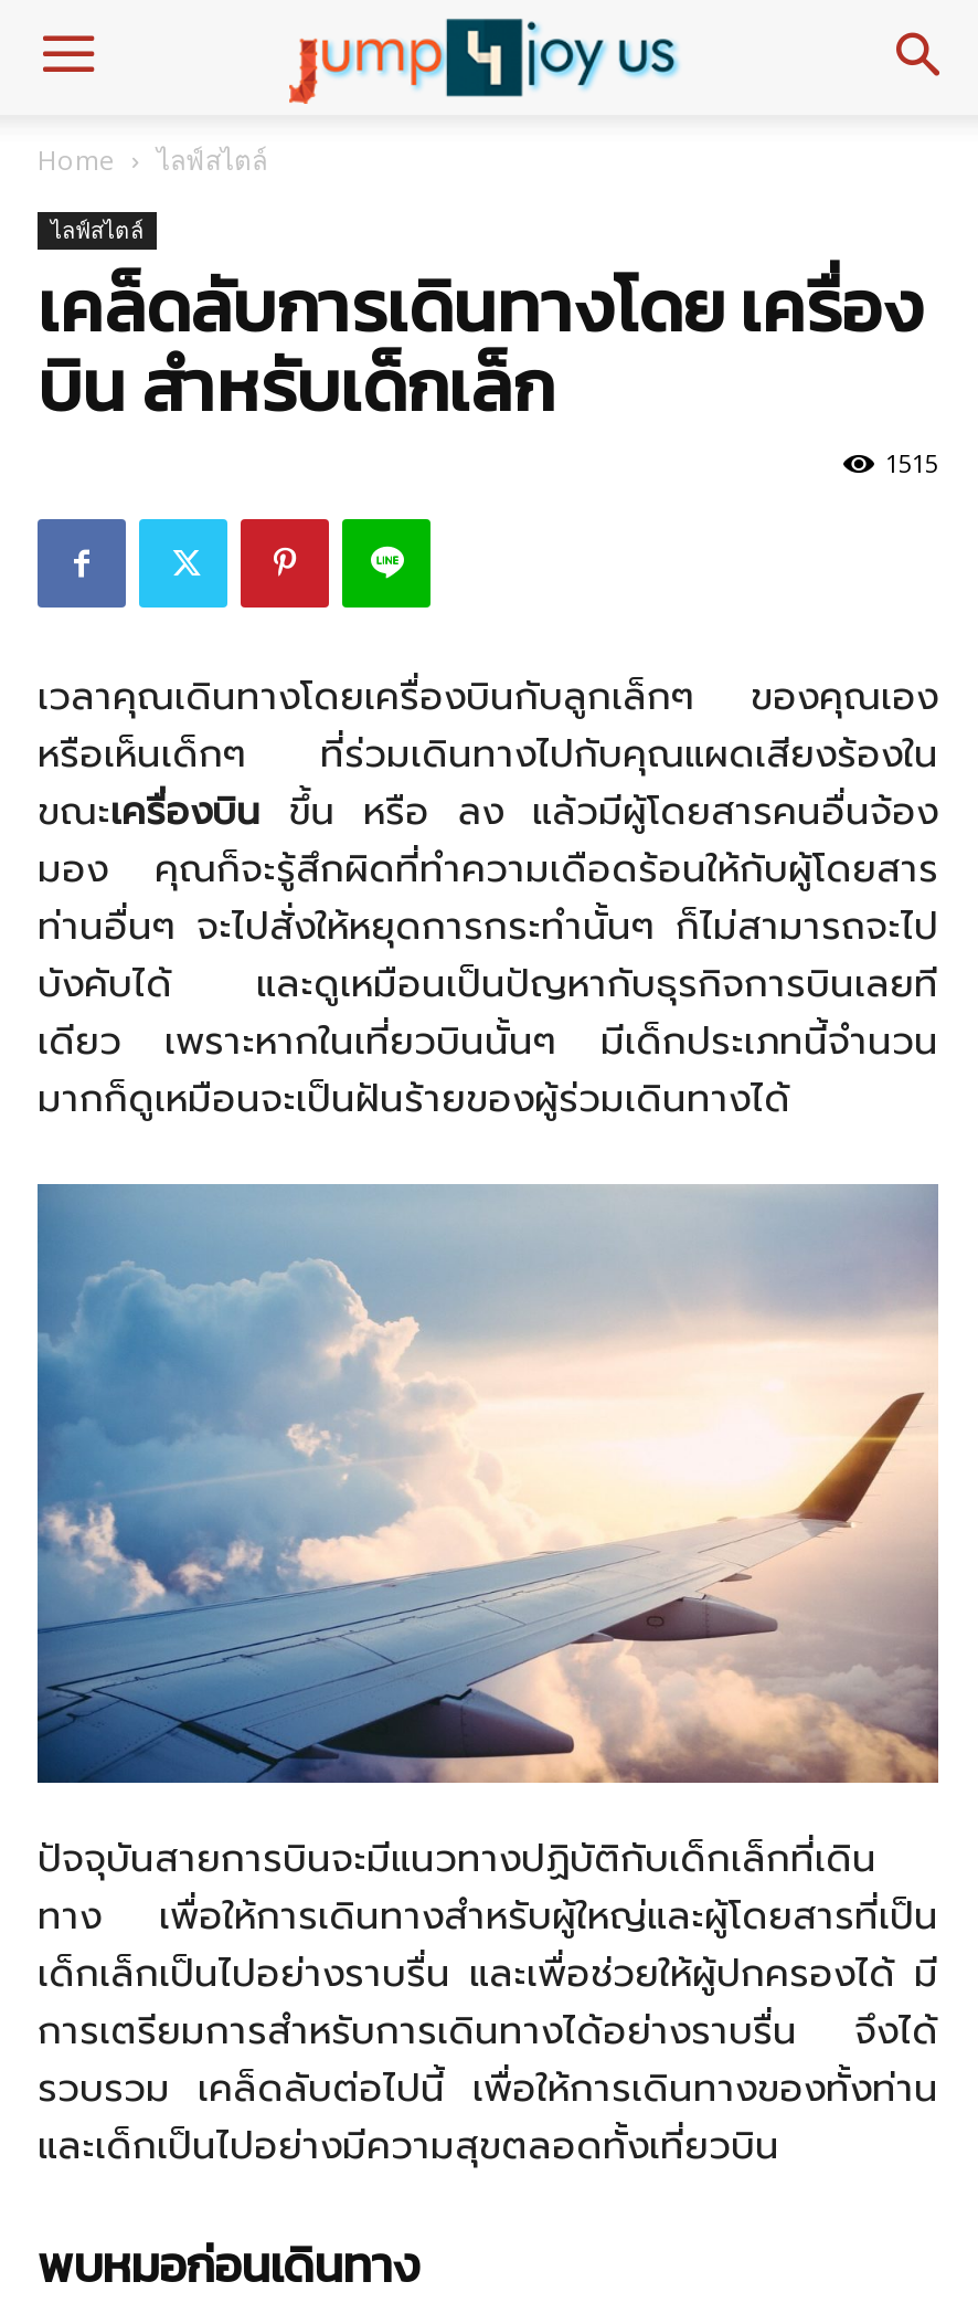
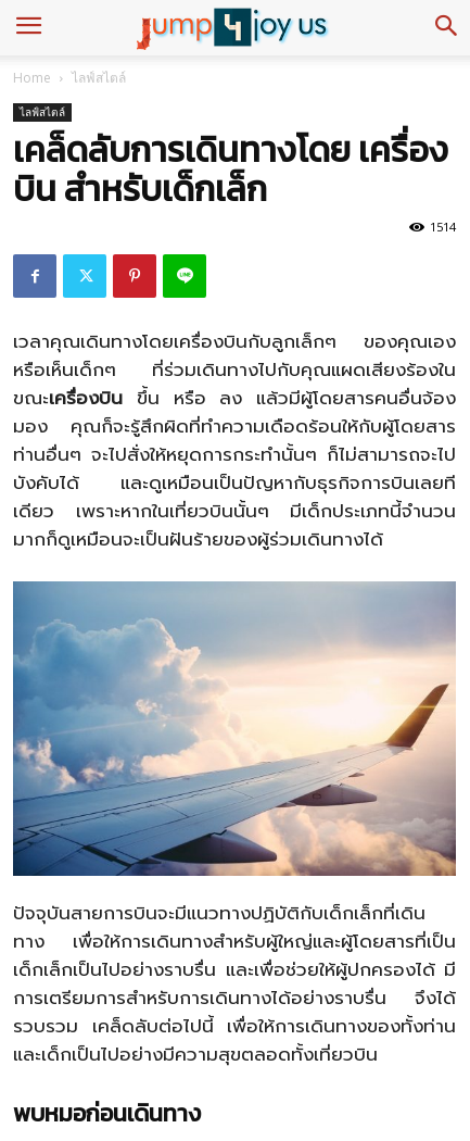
[885,446,938,479] 1515 -> [430,218,456,235] 1514

